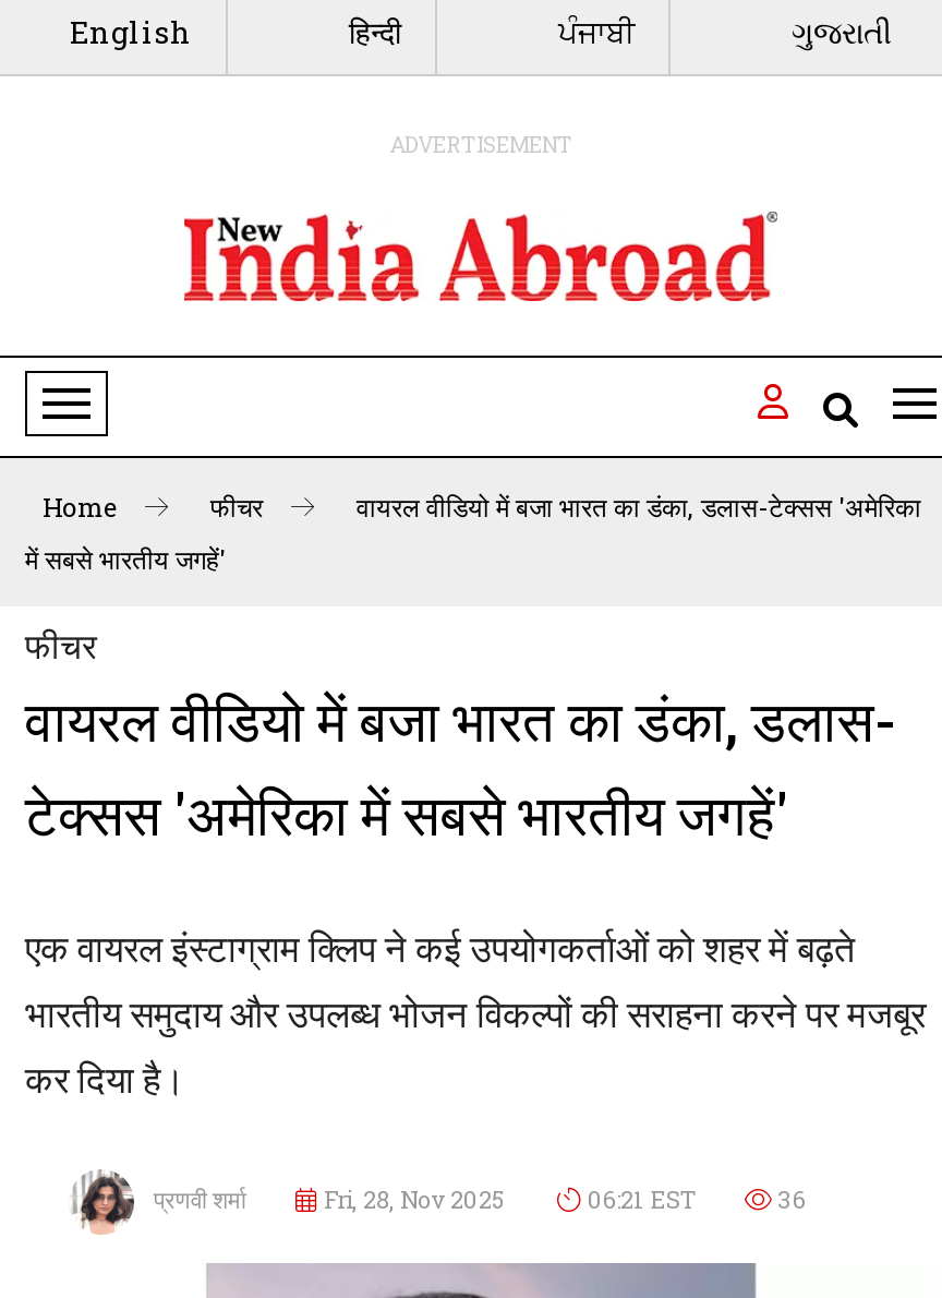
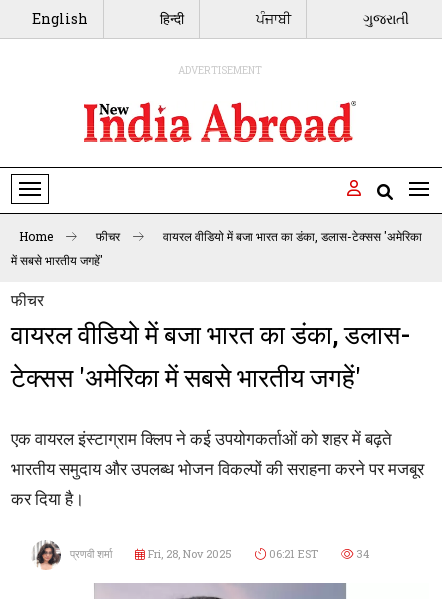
[771,1182,819,1215] 36 -> [353,546,375,561] 34

